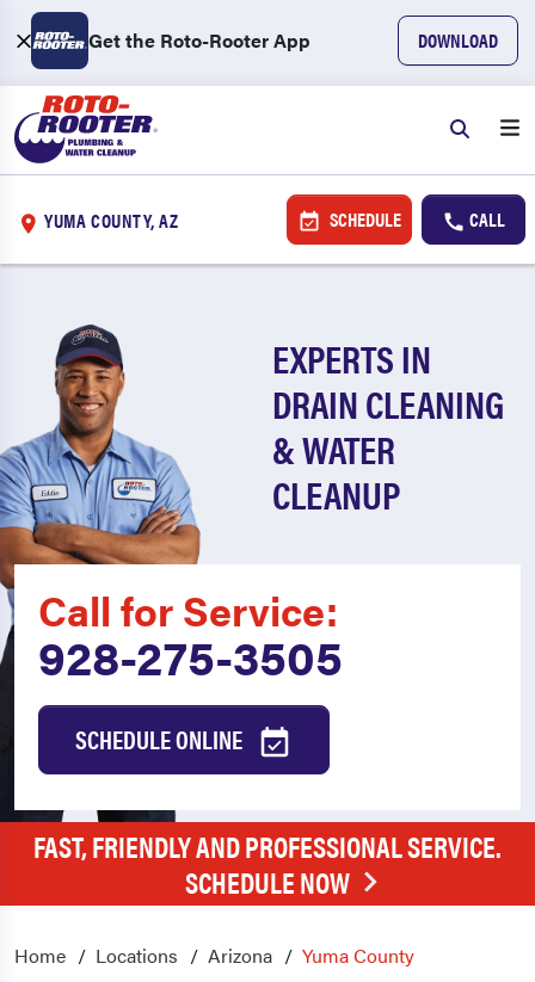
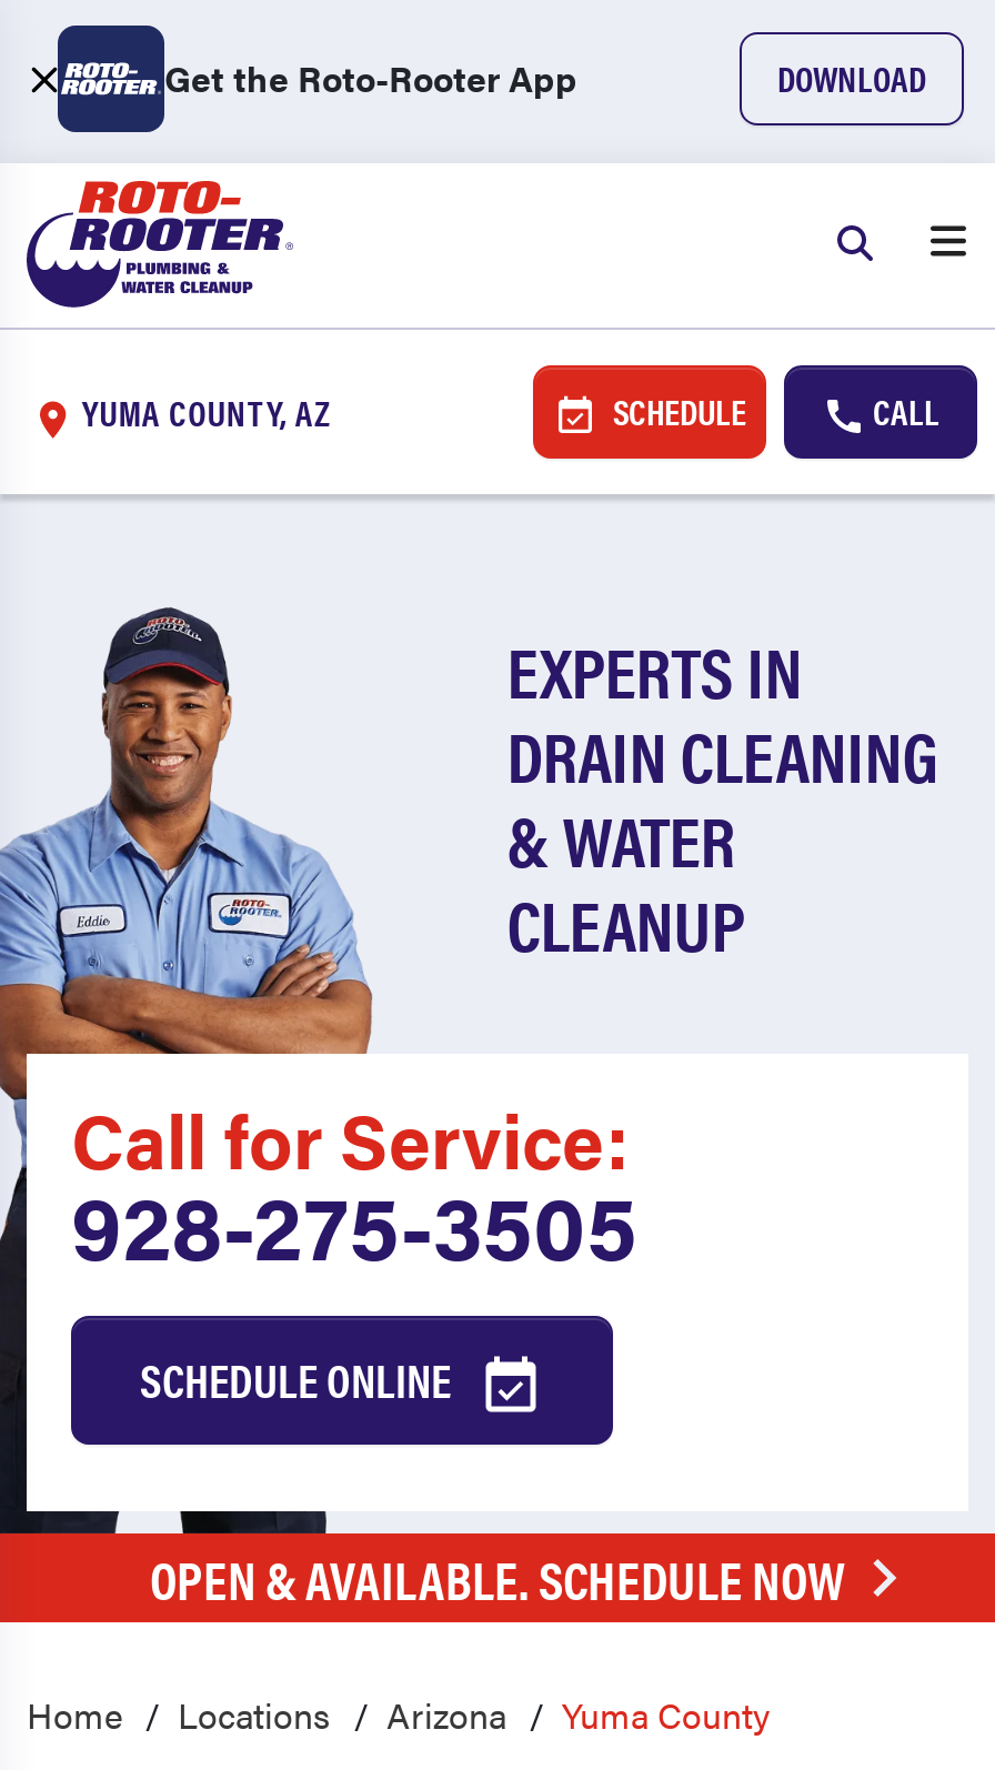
[33,826,502,902] FAST, FRIENDLY AND PROFESSIONAL SERVICE. | SCHEDULE NOW -> [150,1540,845,1616] OPEN & AVAILABLE. SCHEDULE NOW

